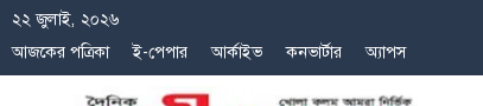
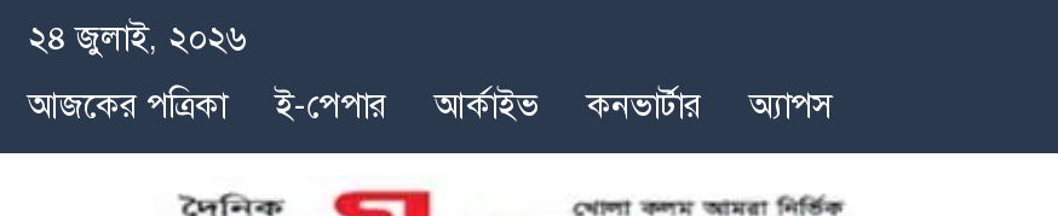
[12,8,119,29] ২২ জুলাই, ২০২৬ -> [28,16,246,59] ২৪ জুলাই, ২০২৬

